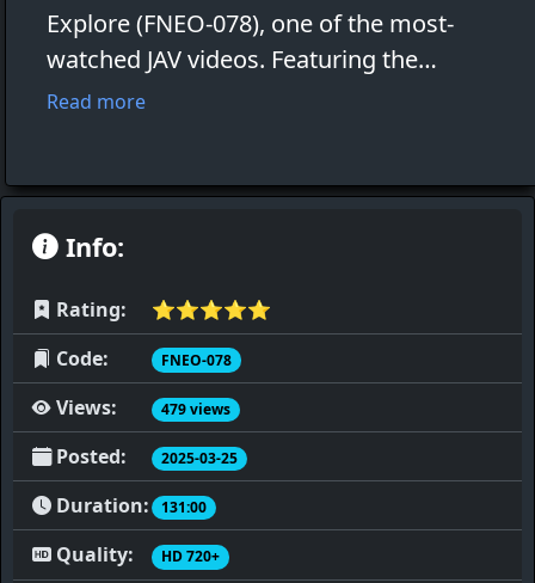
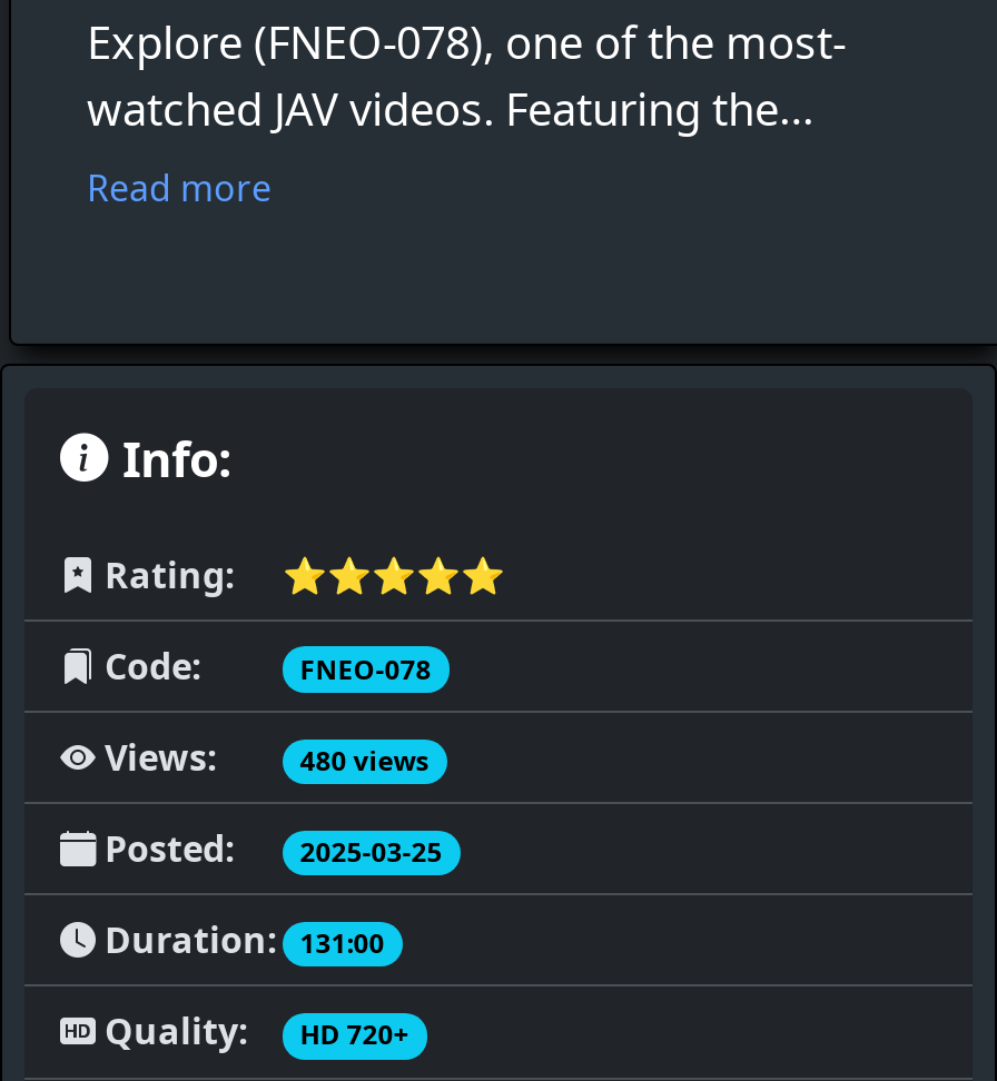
[161,399,230,419] 479 views -> [300,741,429,779] 480 views

